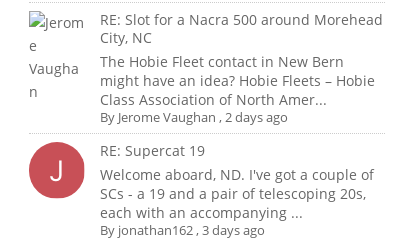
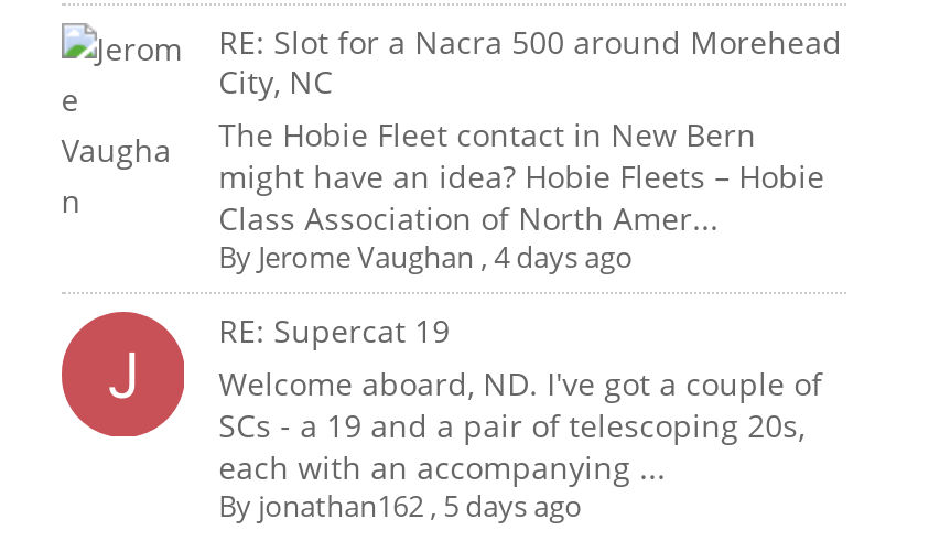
[100,108,288,126] By Jerome Vaughan, 2 days ago -> [218,237,633,277] By Jerome Vaughan, 4 days ago
[100,221,265,239] By jonathan162, 3 days ago -> [218,486,582,526] By jonathan162, 5 days ago

